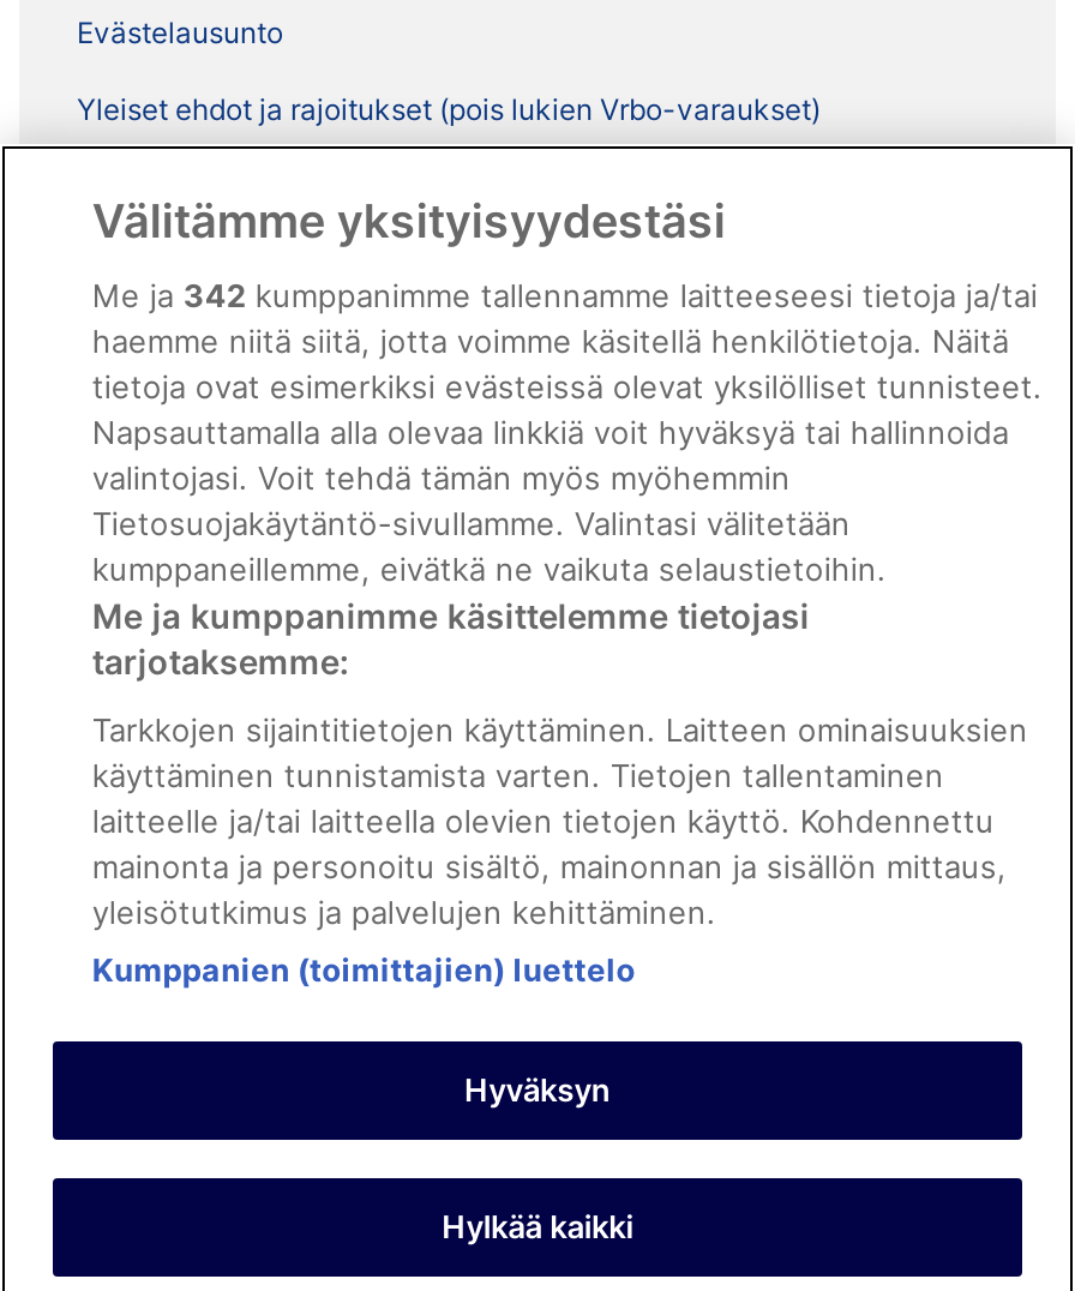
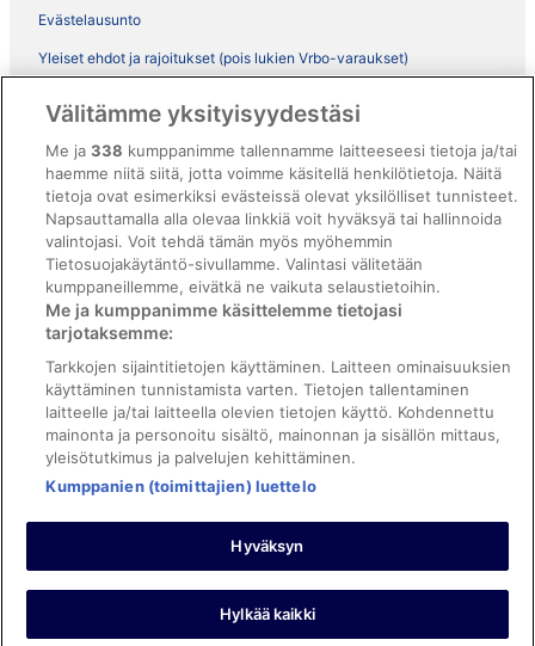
[92,276,1038,314] Me ja 342 kumppanimme tallennamme laitteeseesi tietoja ja/tai -> [46,141,518,160] Me ja 338 kumppanimme tallennamme laitteeseesi tietoja ja/tai

